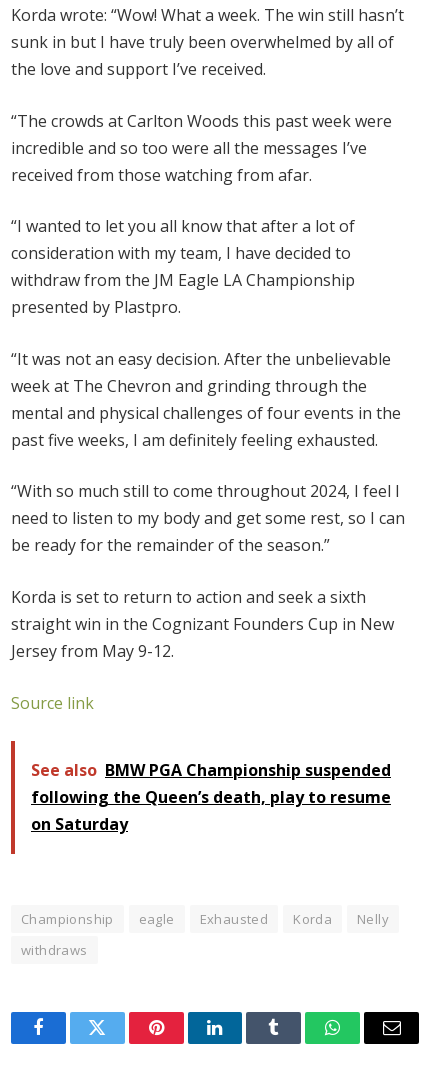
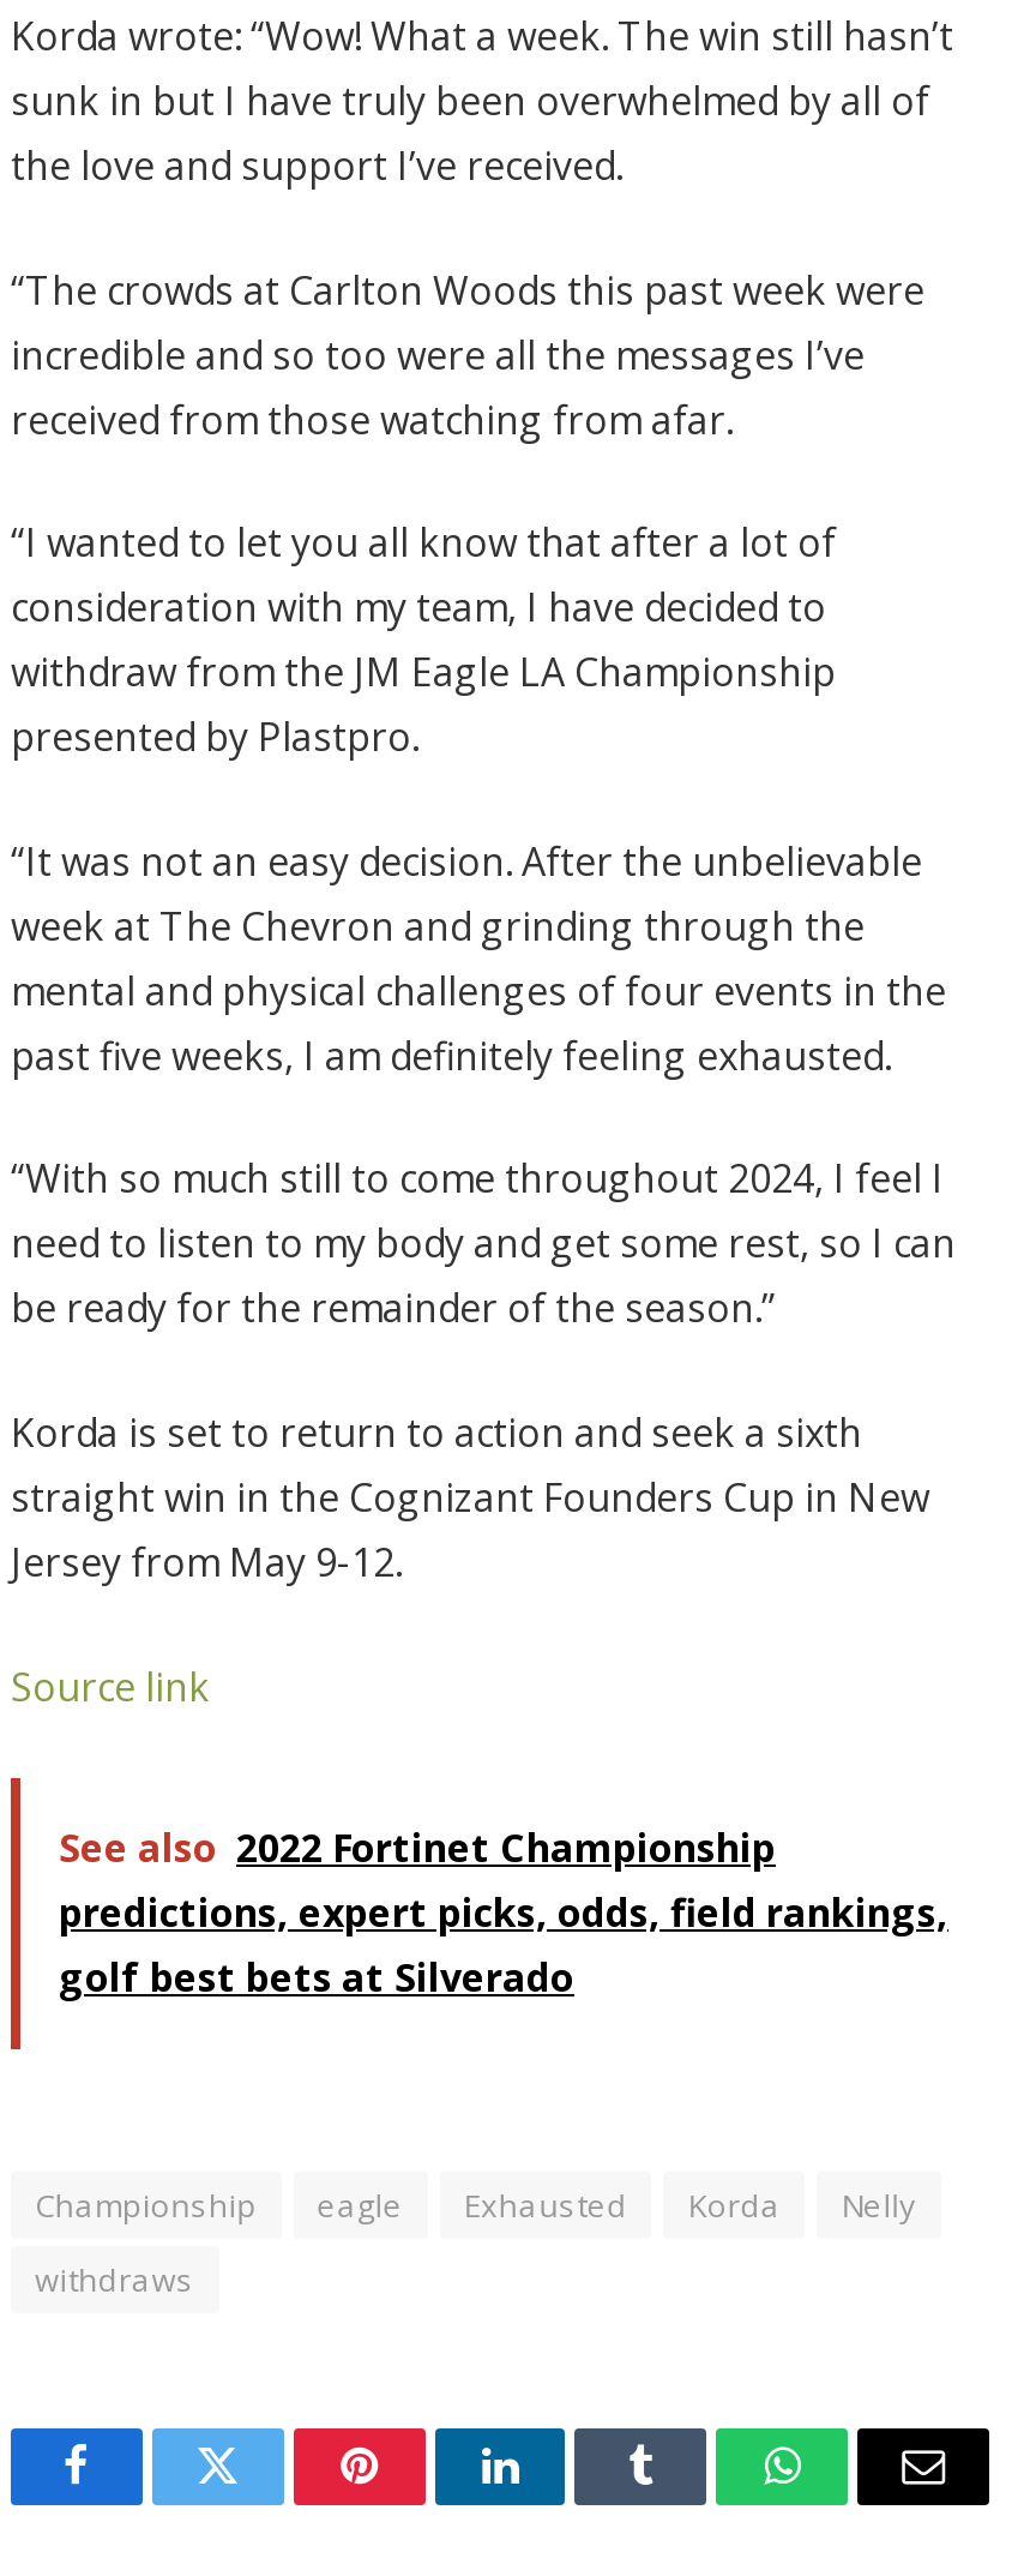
[31,759,391,835] See also BMW PGA Championship suspended | following the Queen’s death, play to resume | on Saturday -> [59,1822,948,2004] See also 2022 Fortinet Championship | predictions, expert picks, odds, field rankings, | golf best bets at Silverado

